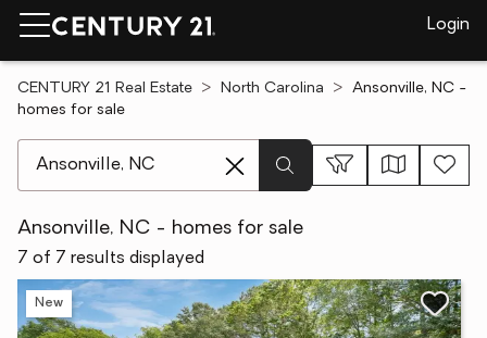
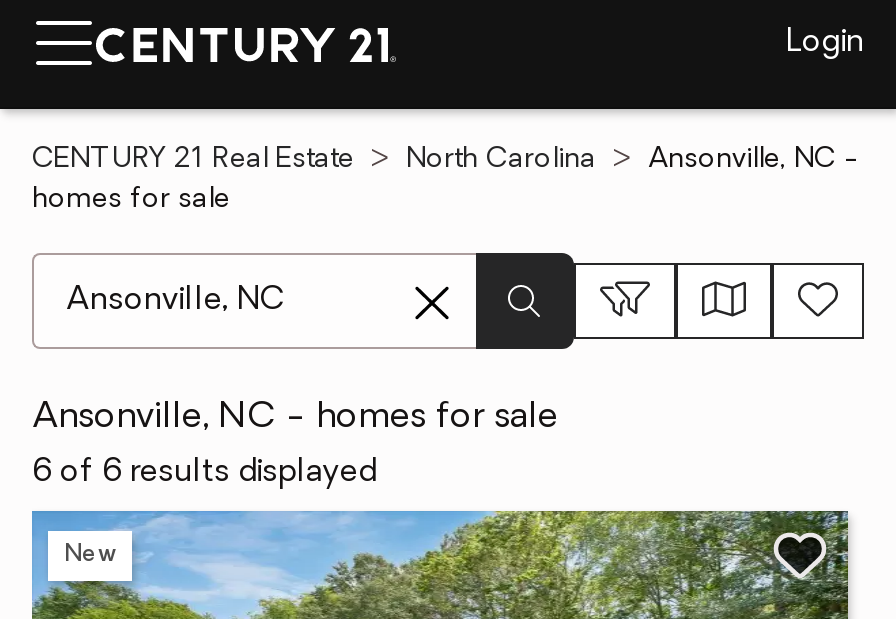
[17,250,204,267] 7 of 7 results displayed -> [32,457,376,489] 6 of 6 results displayed

